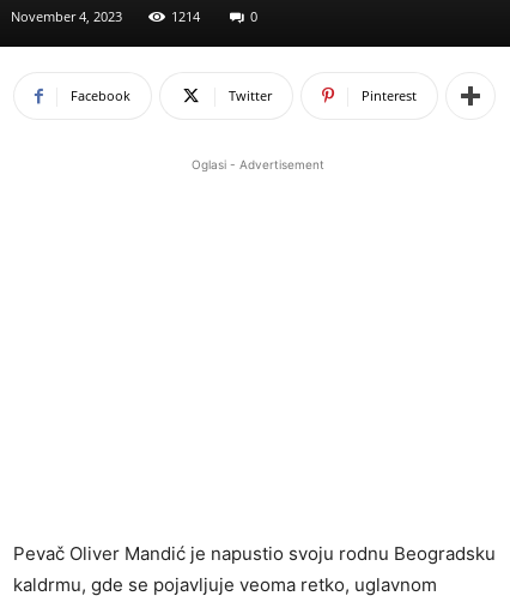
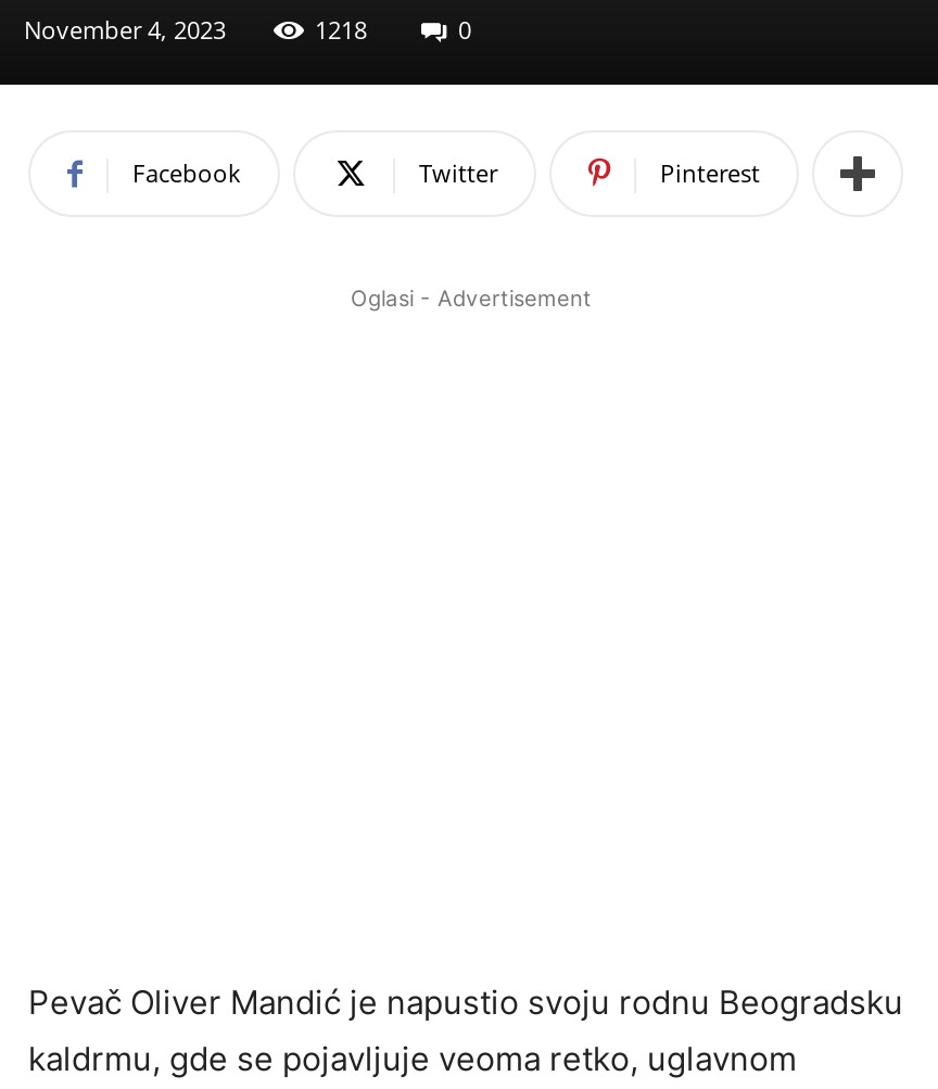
[171,7,200,25] 1214 -> [315,13,367,46] 1218

